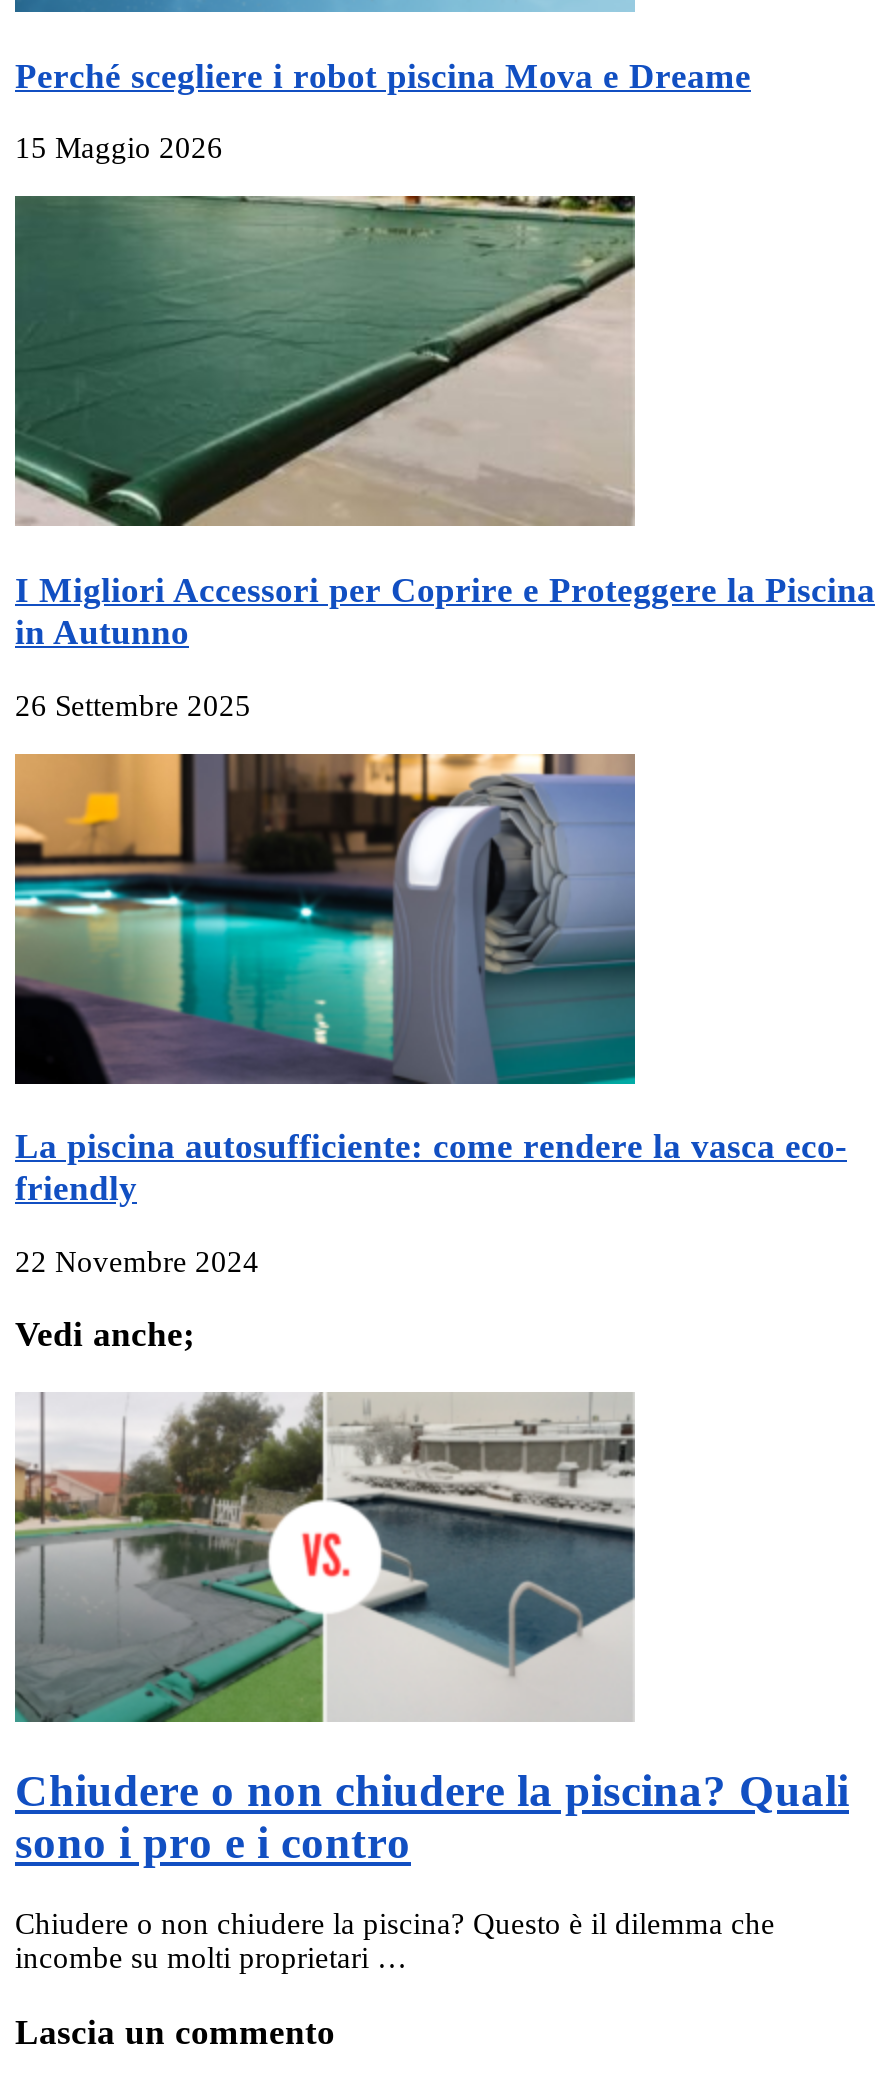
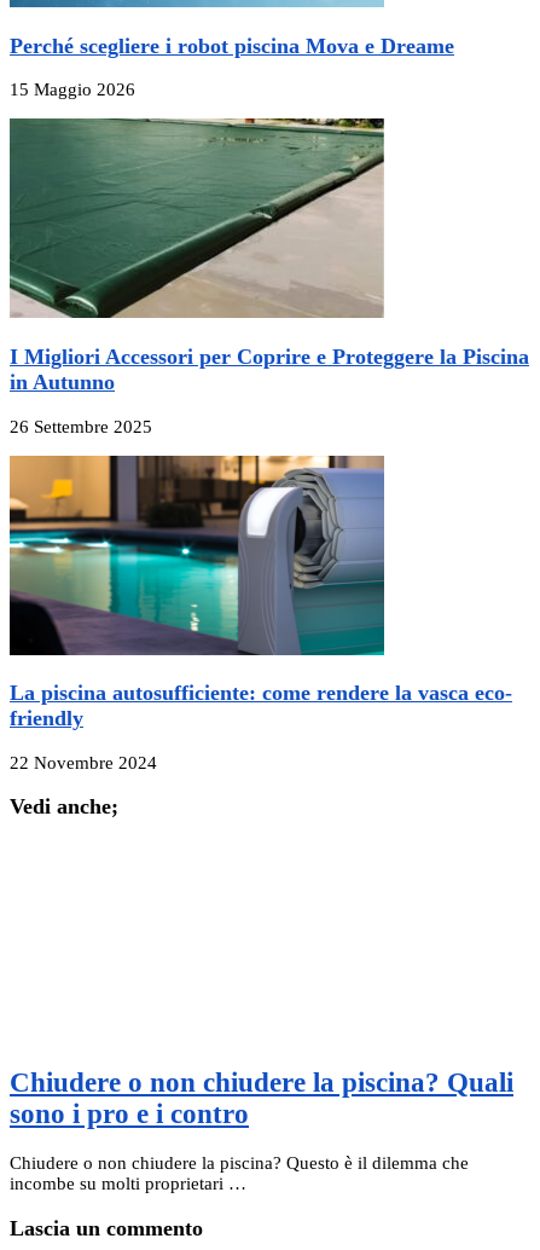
[13,1390,637,1724] [image] -> none

